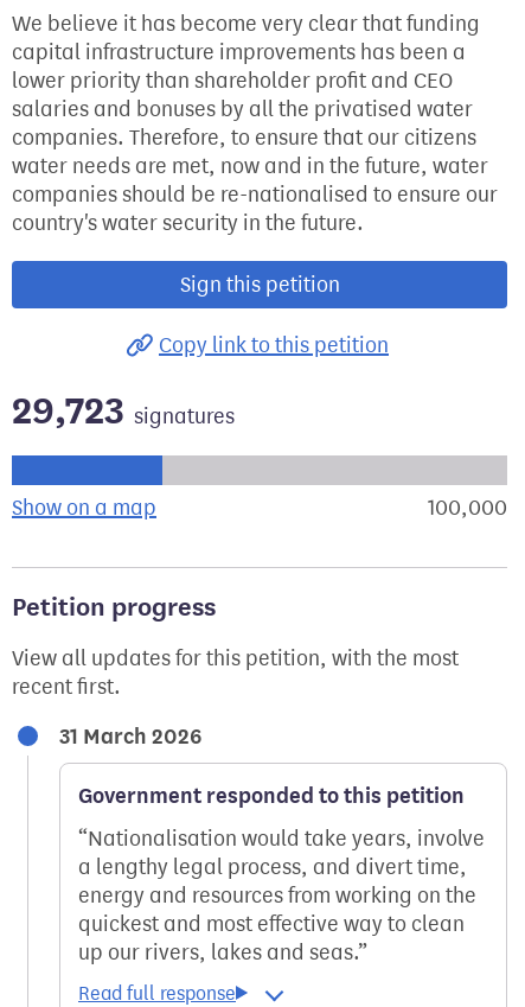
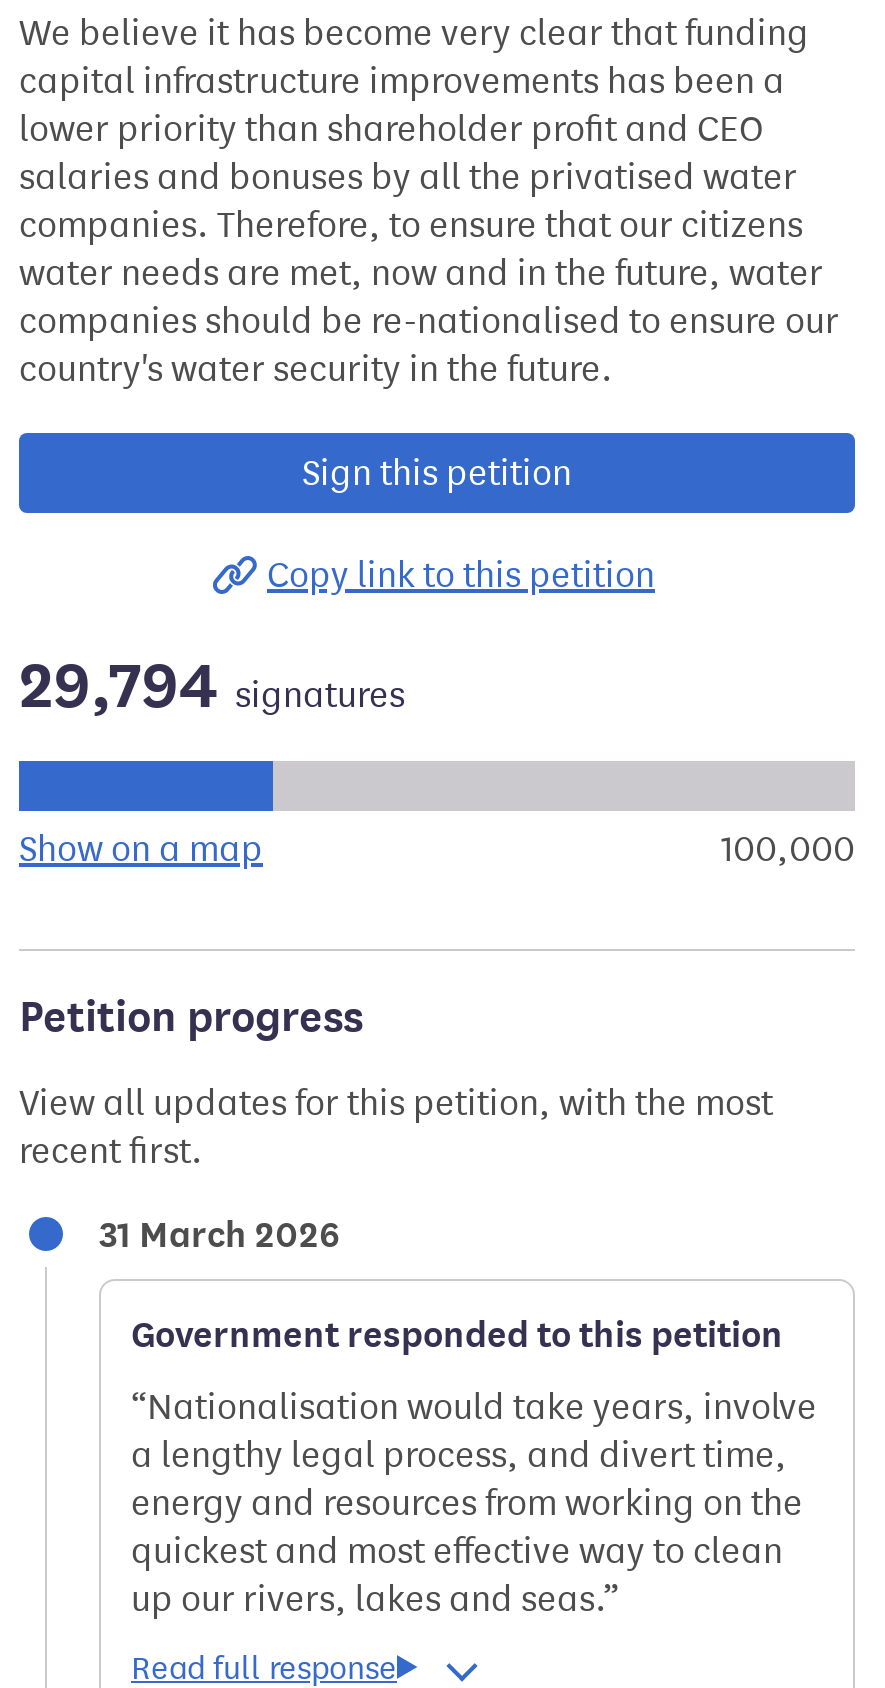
[12,387,235,434] 29,723 signatures -> [19,645,405,725] 29,794 signatures

